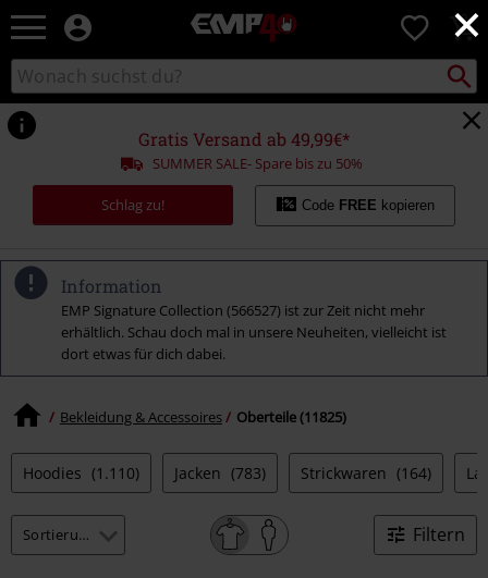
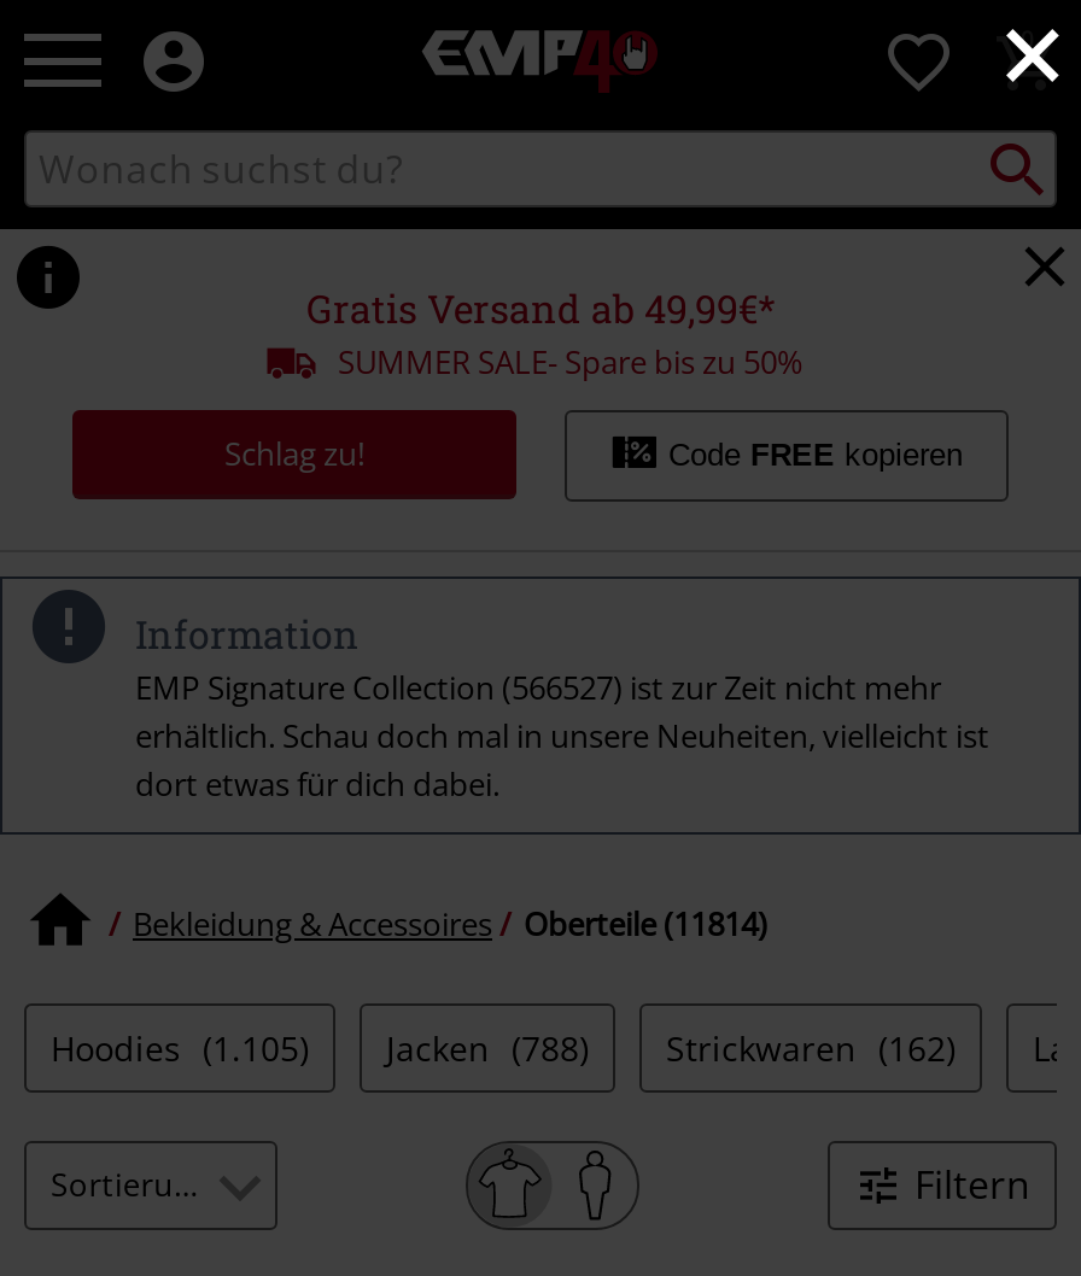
[60,407,346,427] Bekleidung & Accessoires Oberteile (11825) -> [133,902,767,946] Bekleidung & Accessoires Oberteile (11814)
[23,462,139,483] Hoodies (1.110) -> [51,1024,309,1070] Hoodies (1.105)
[174,462,266,483] Jacken (783) -> [386,1024,589,1070] Jacken (788)
[301,462,431,483] Strickwaren (164) -> [666,1024,956,1070] Strickwaren (162)

